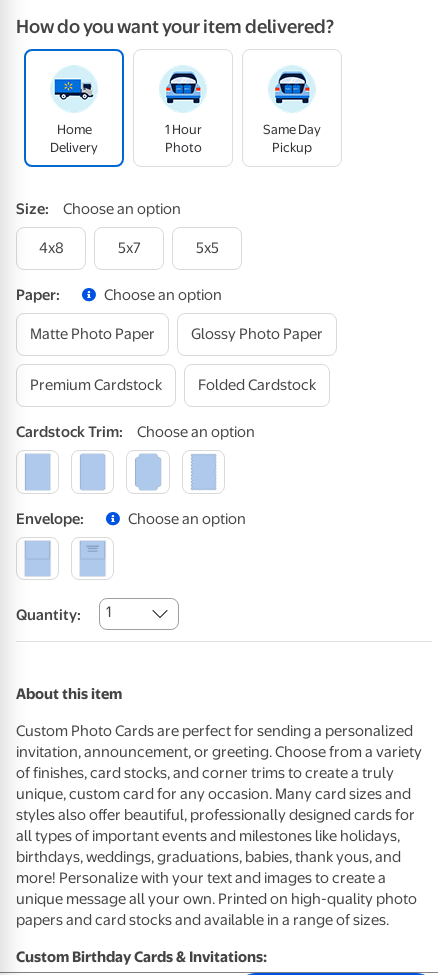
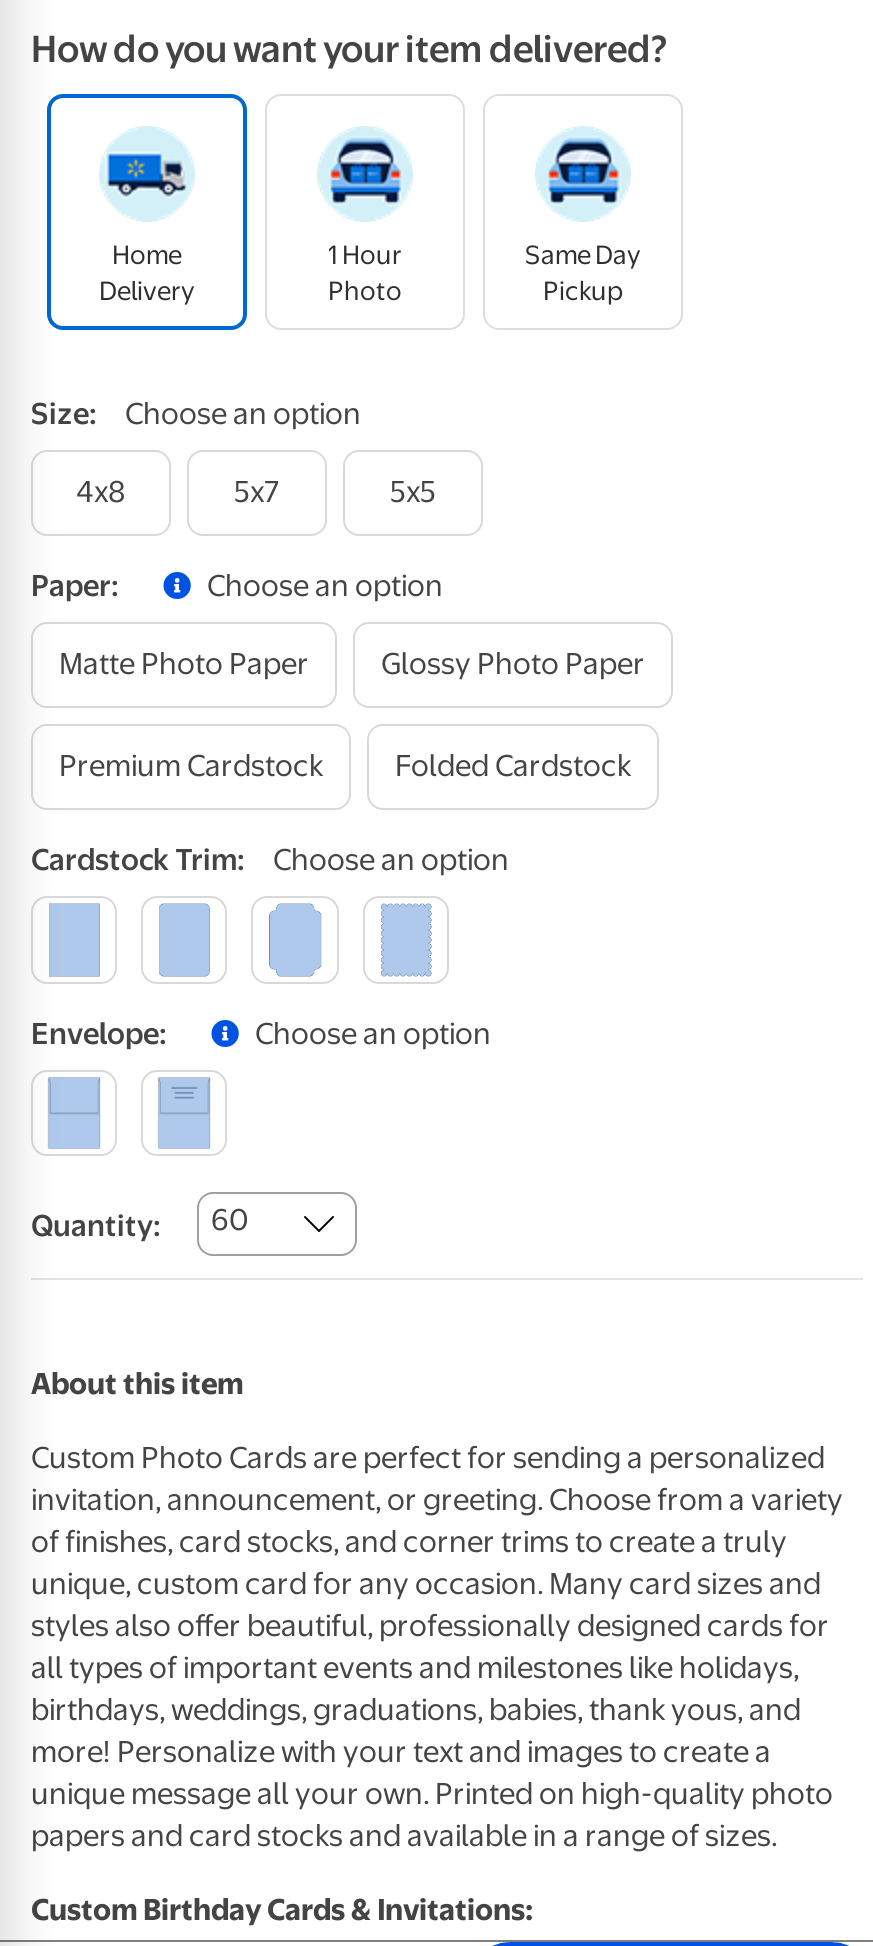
[16,603,111,624] Quantity: 1 -> [31,1202,249,1243] Quantity: 60

